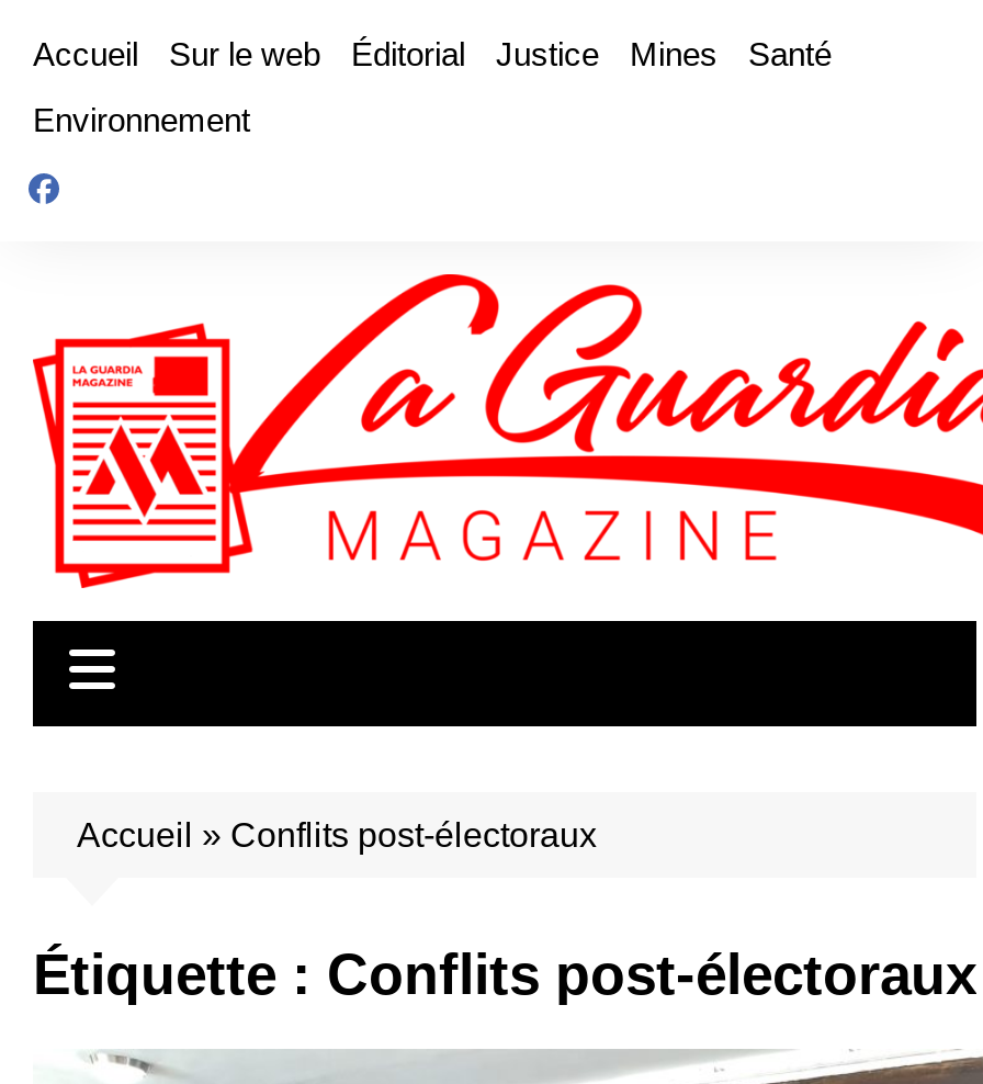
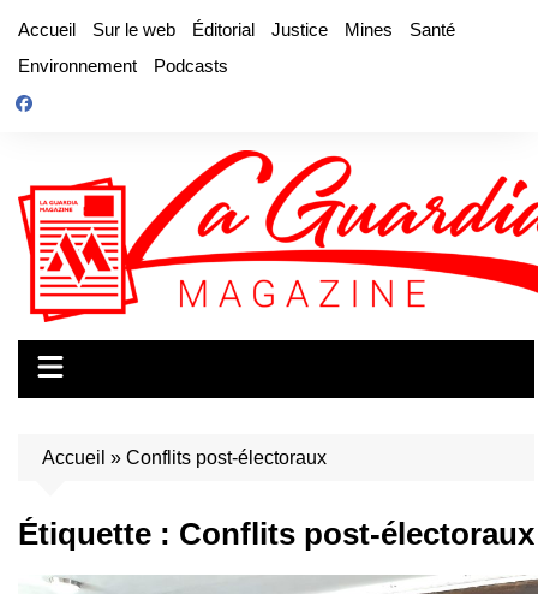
none -> [154,55,228,76] Podcasts

